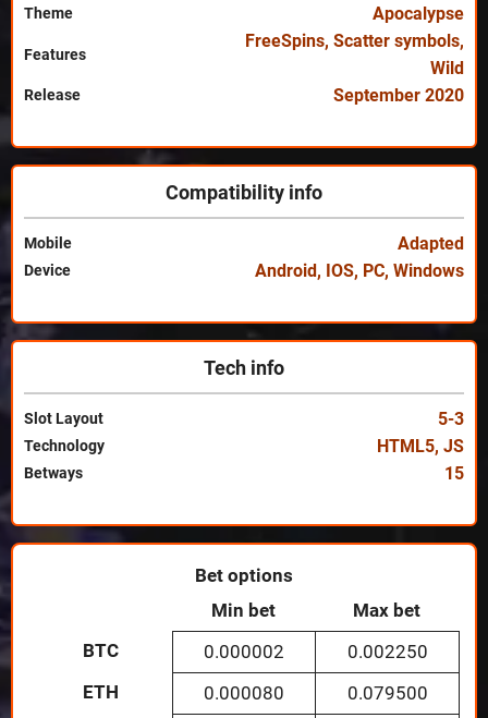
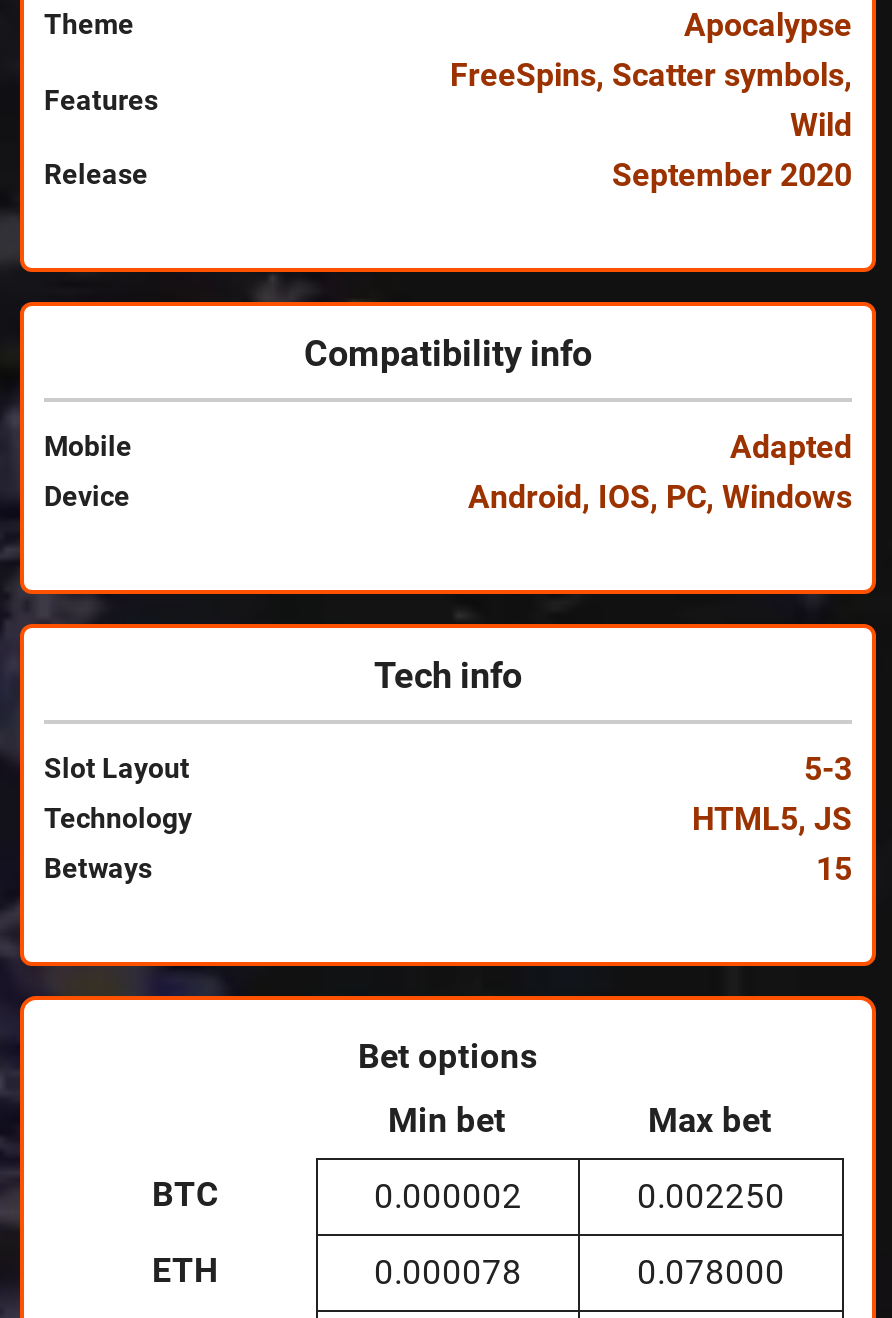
[204,682,284,704] 0.000080 -> [374,1252,522,1292] 0.000078
[347,682,428,704] 0.079500 -> [637,1252,785,1292] 0.078000

